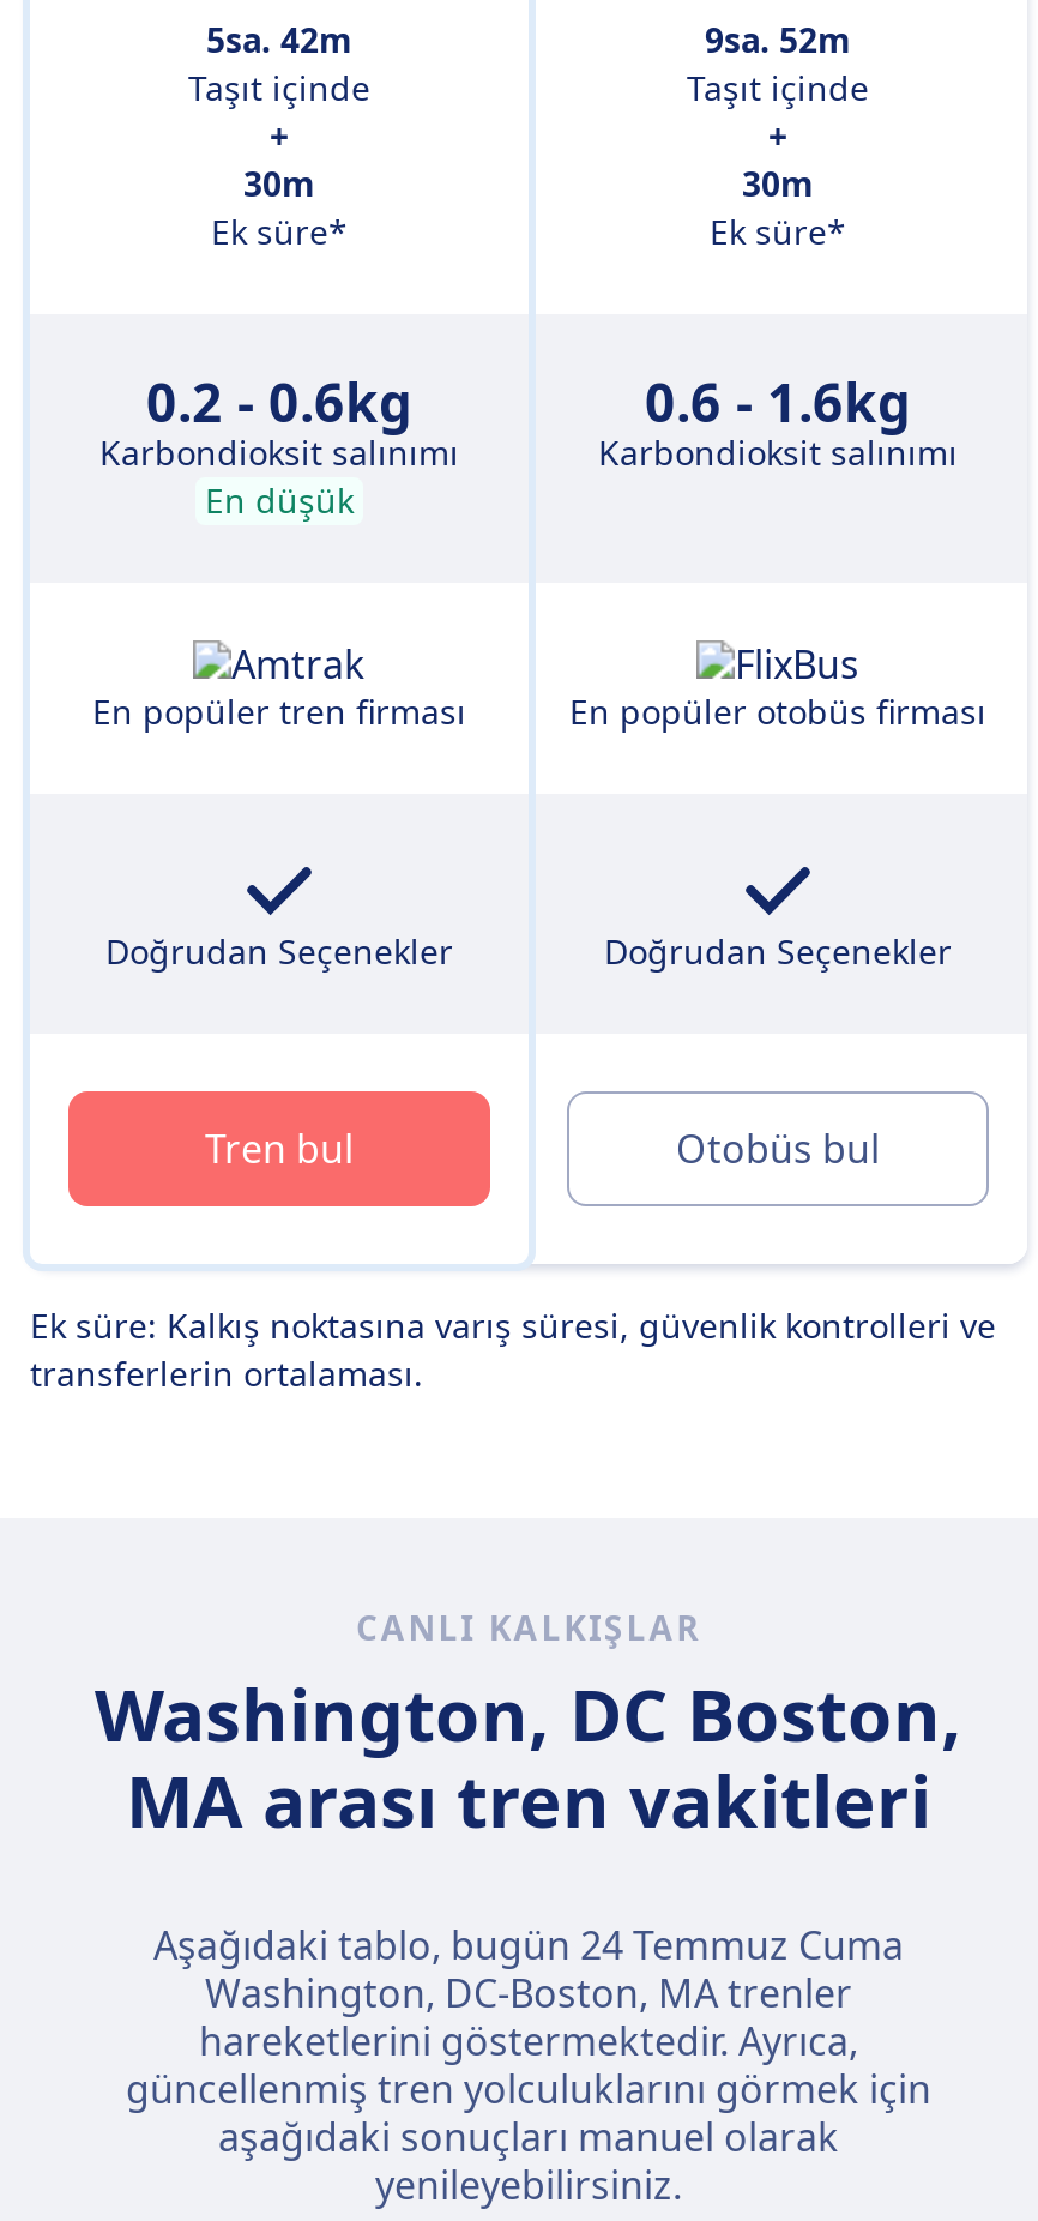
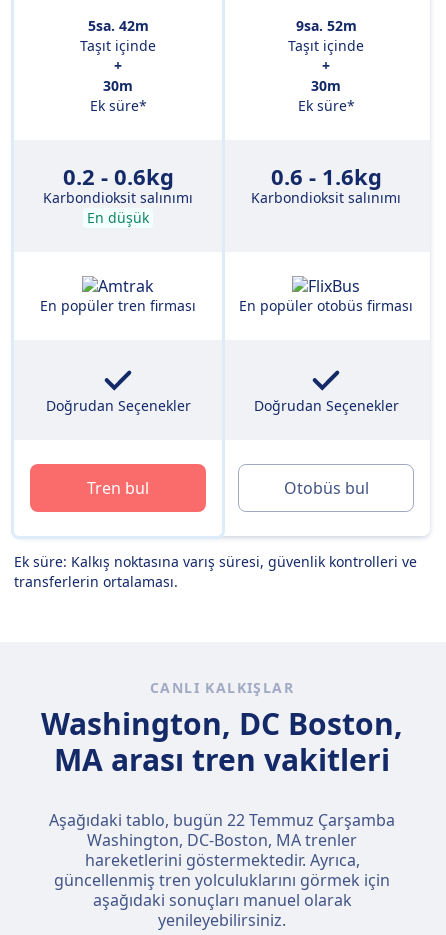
[153,1919,904,1972] Aşağıdaki tablo, bugün 24 Temmuz Cuma -> [49,809,395,831] Aşağıdaki tablo, bugün 22 Temmuz Çarşamba

